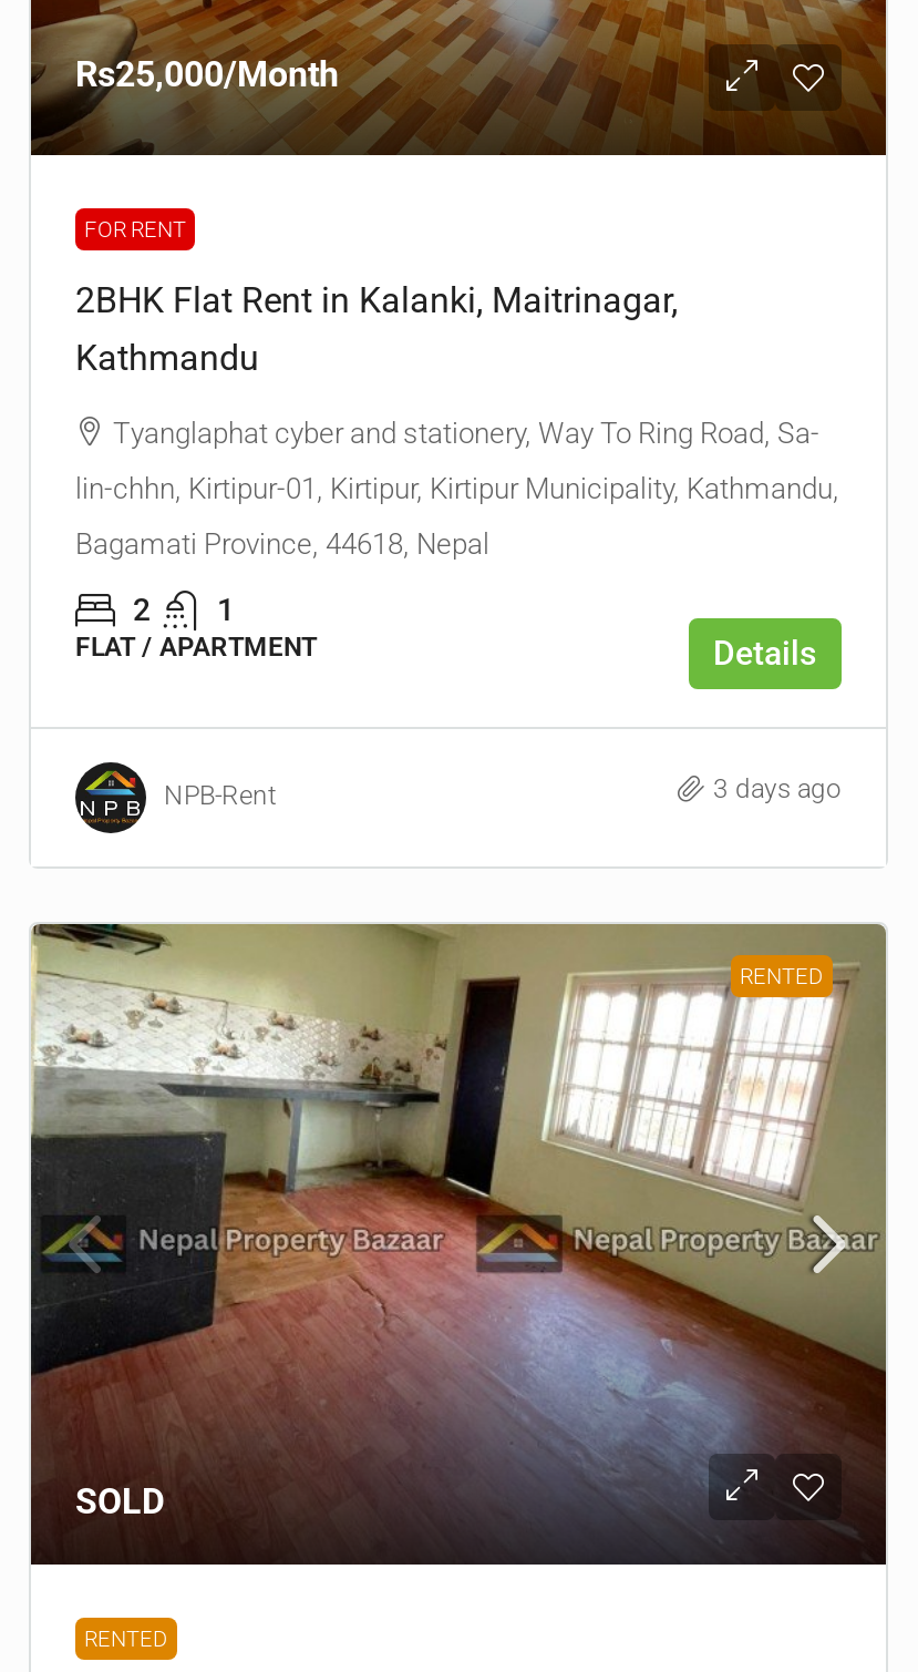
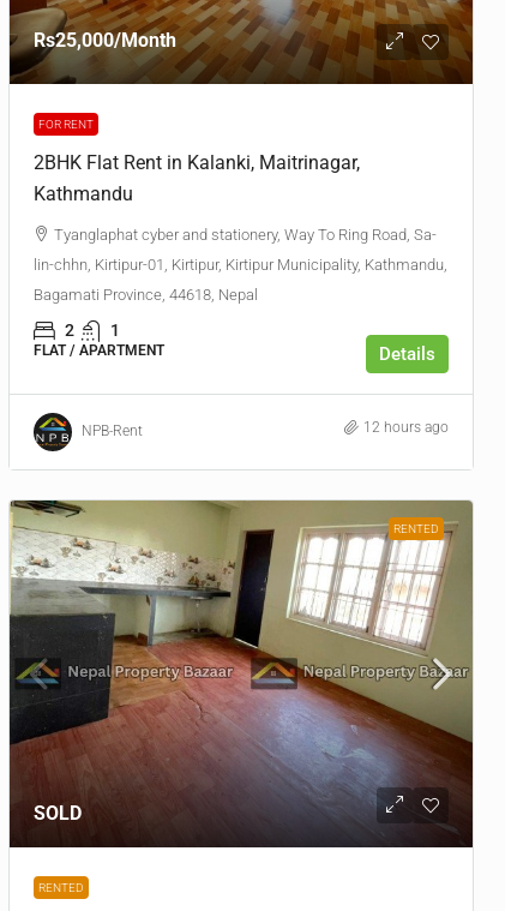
[713,773,842,804] 3 days ago -> [363,419,449,436] 12 hours ago

